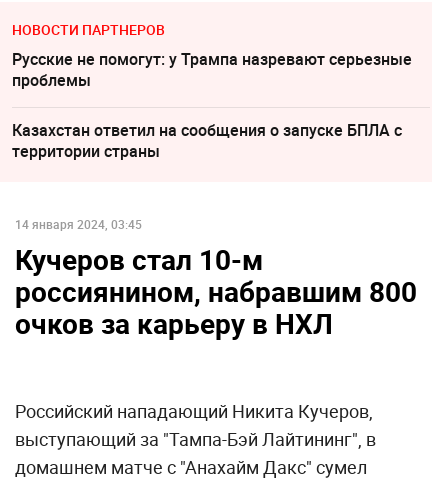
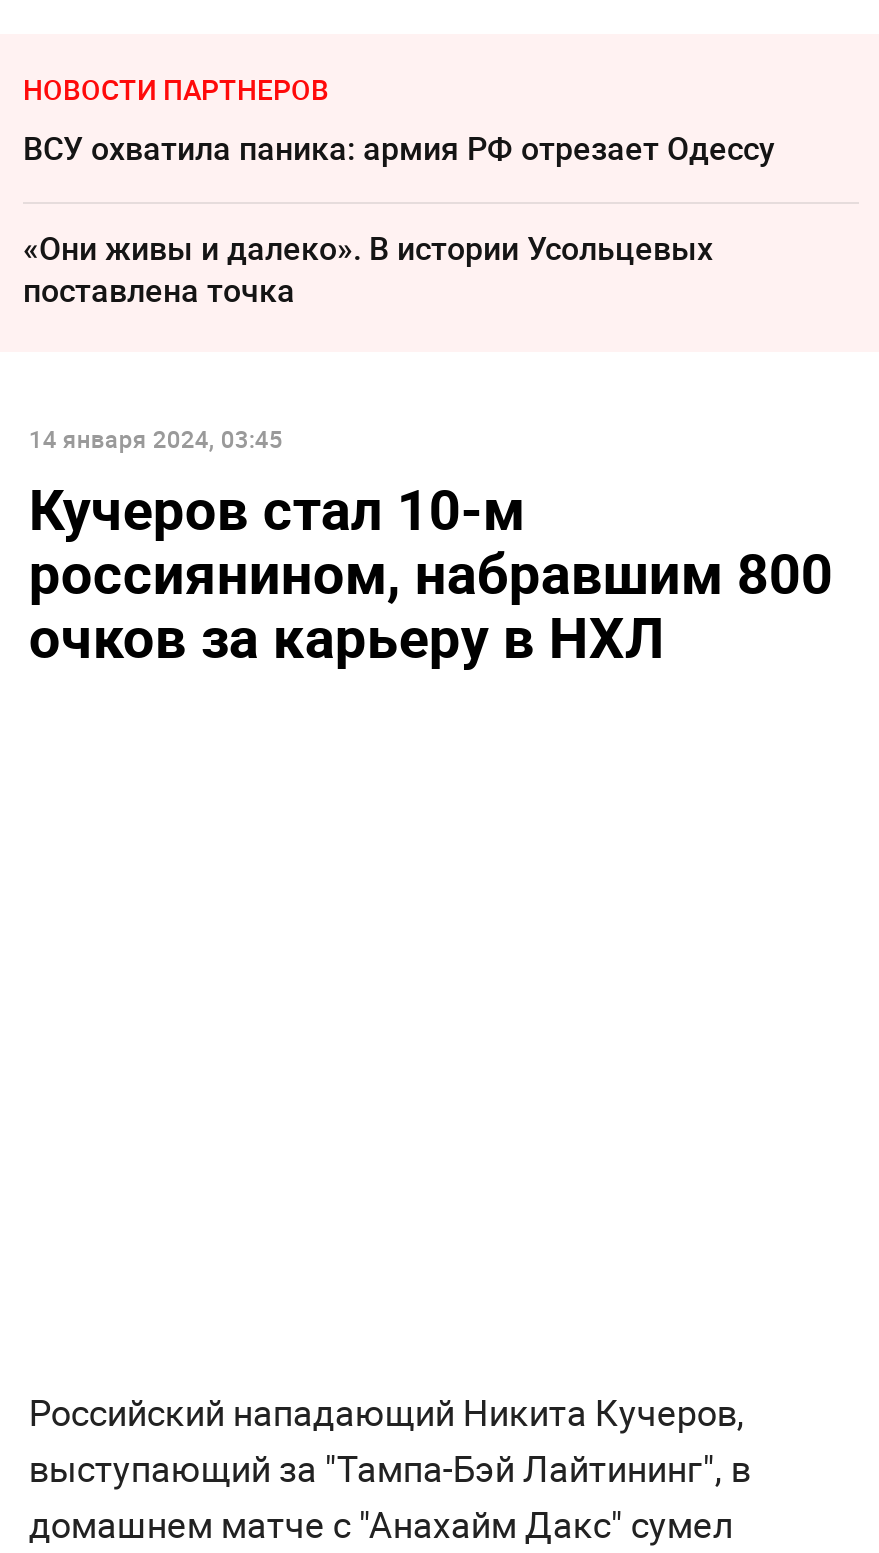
[12,48,412,91] Русские не помогут: у Трампа назревают серьезные | проблемы -> [23,126,775,170] ВСУ охватила паника: армия РФ отрезает Одессу
[12,119,402,162] Казахстан ответил на сообщения о запуске БПЛА с | территории страны -> [23,226,713,312] «Они живы и далеко». В истории Усольцевых | поставлена точка
moved [15,216,417,342] -> [29,422,833,674]: 14 января 2024, 03:45 | Кучеров стал 10-м | россиянином, набравшим 800 | очков за карьеру в НХЛ

